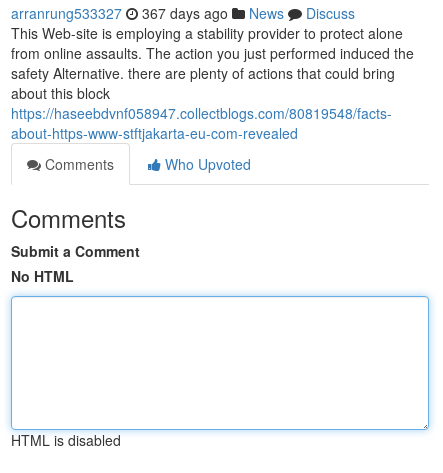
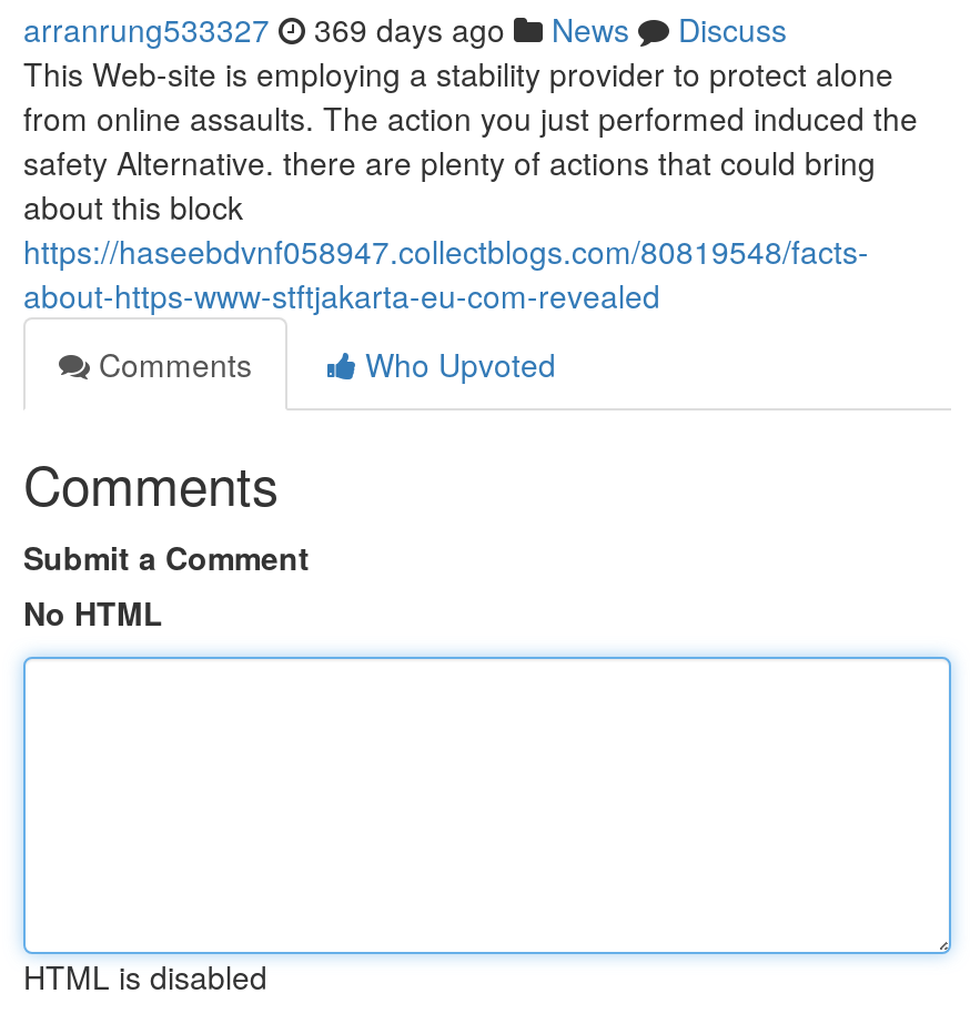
[11,3,355,23] arranrung533327 367 days ago News Discuss -> [23,7,787,51] arranrung533327 369 days ago News Discuss

